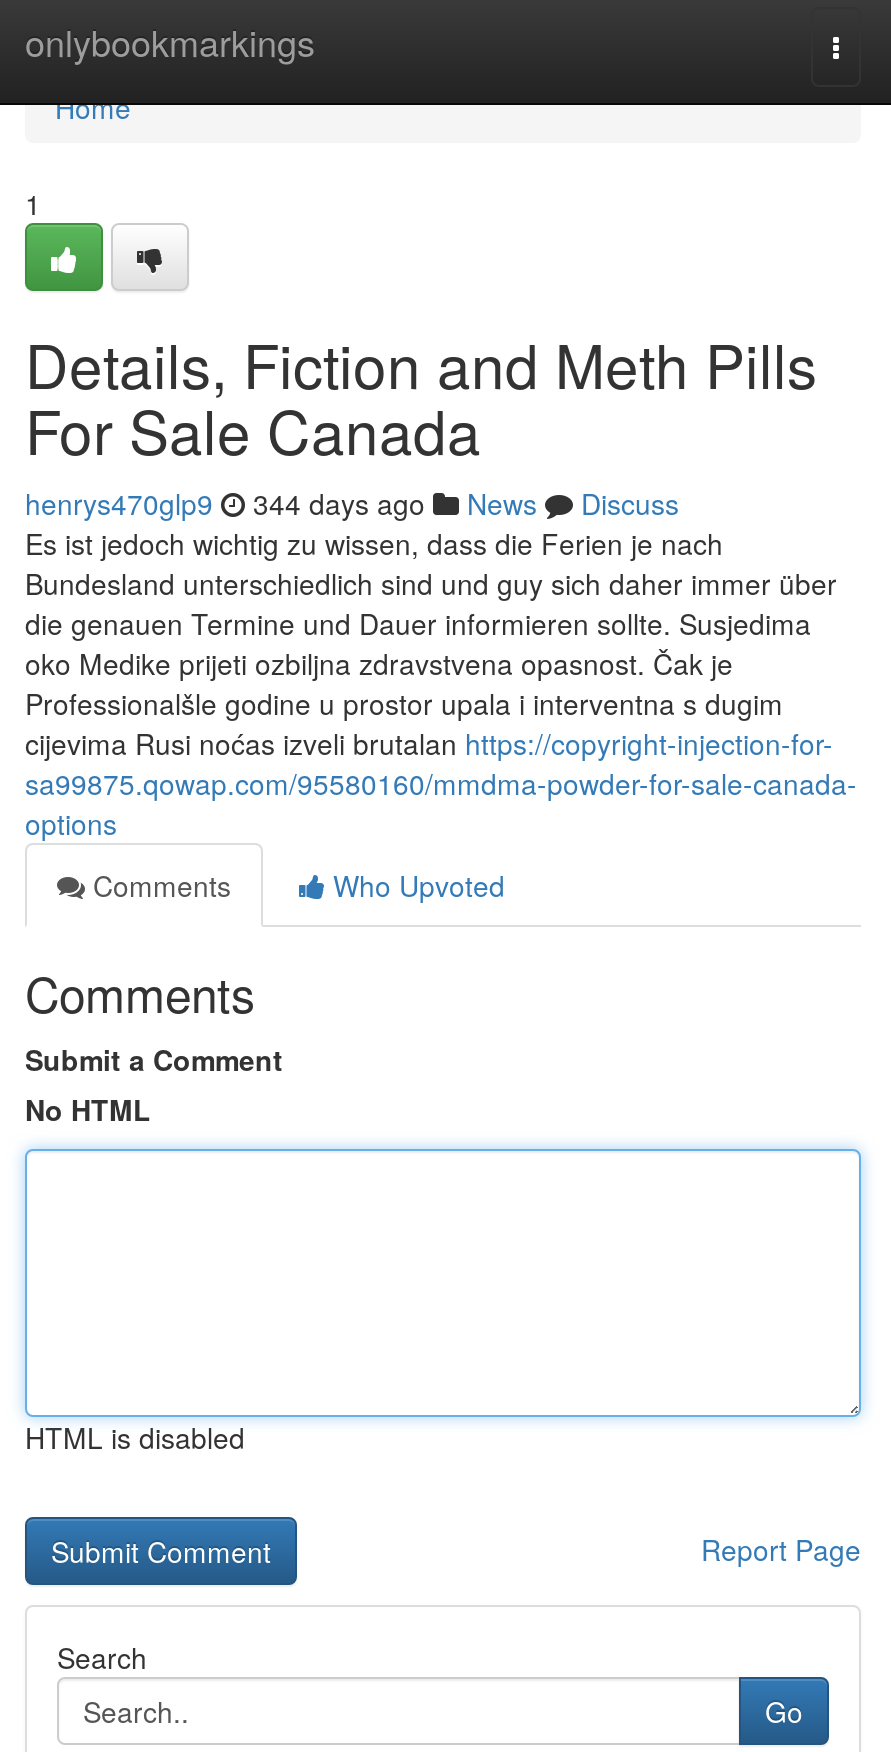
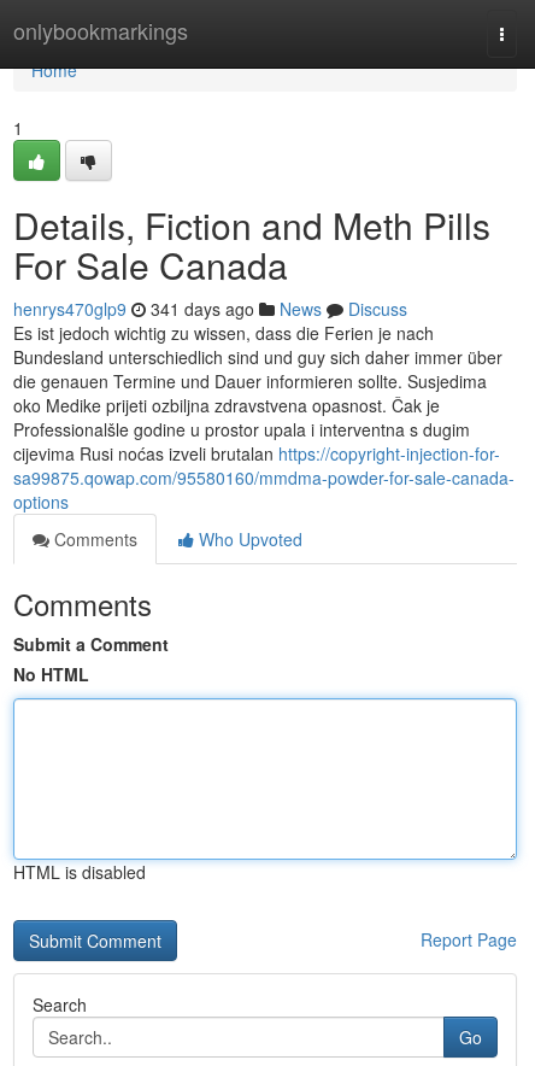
[25,483,679,523] henrys470glp9 344 days ago News Discuss -> [13,297,407,321] henrys470glp9 341 days ago News Discuss

